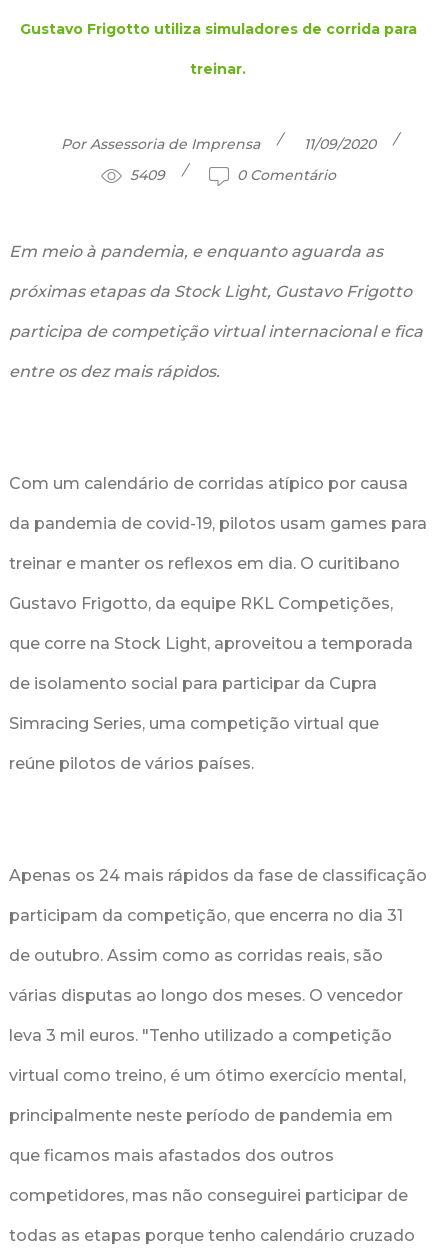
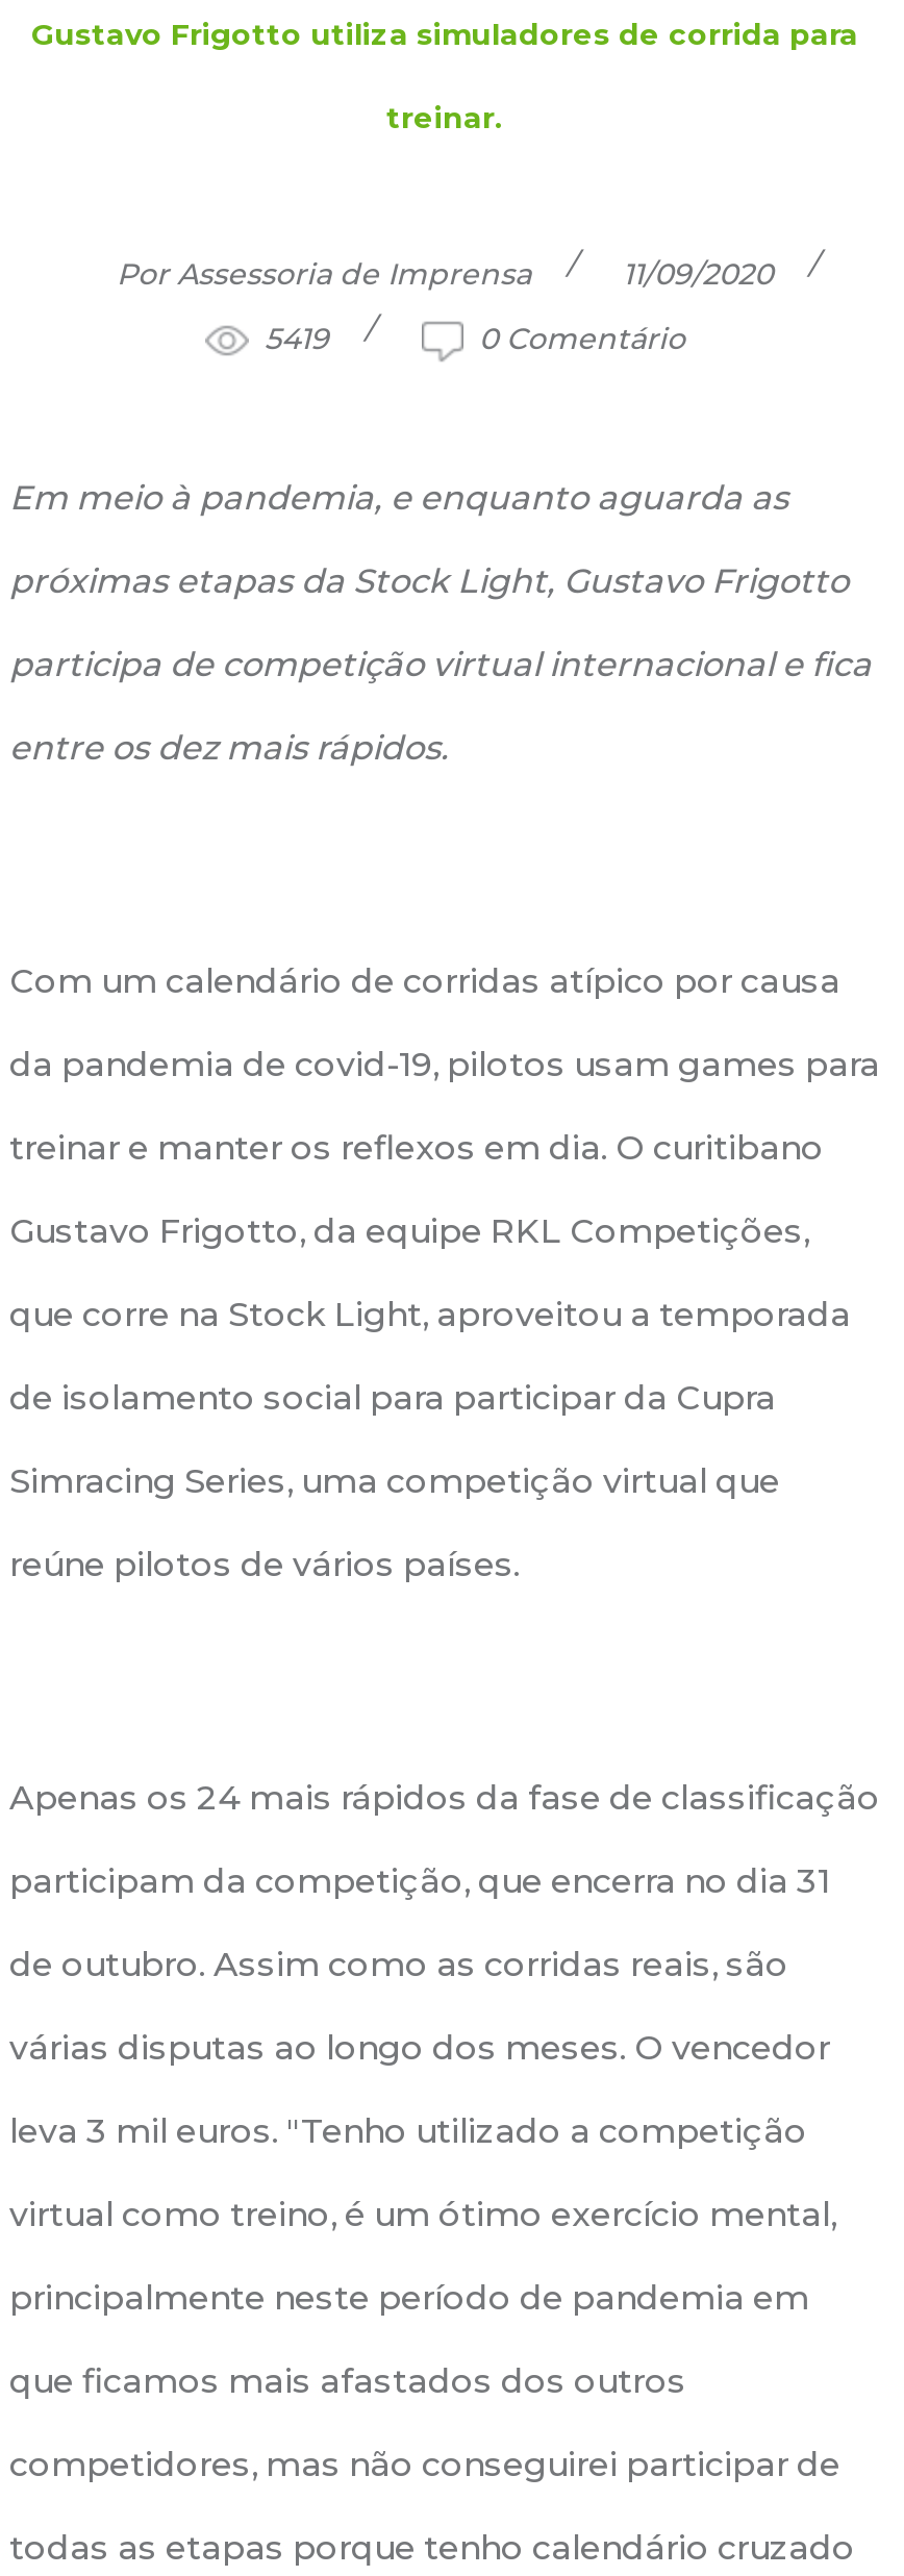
[125,166,164,184] 5409 -> [256,320,329,357] 5419

